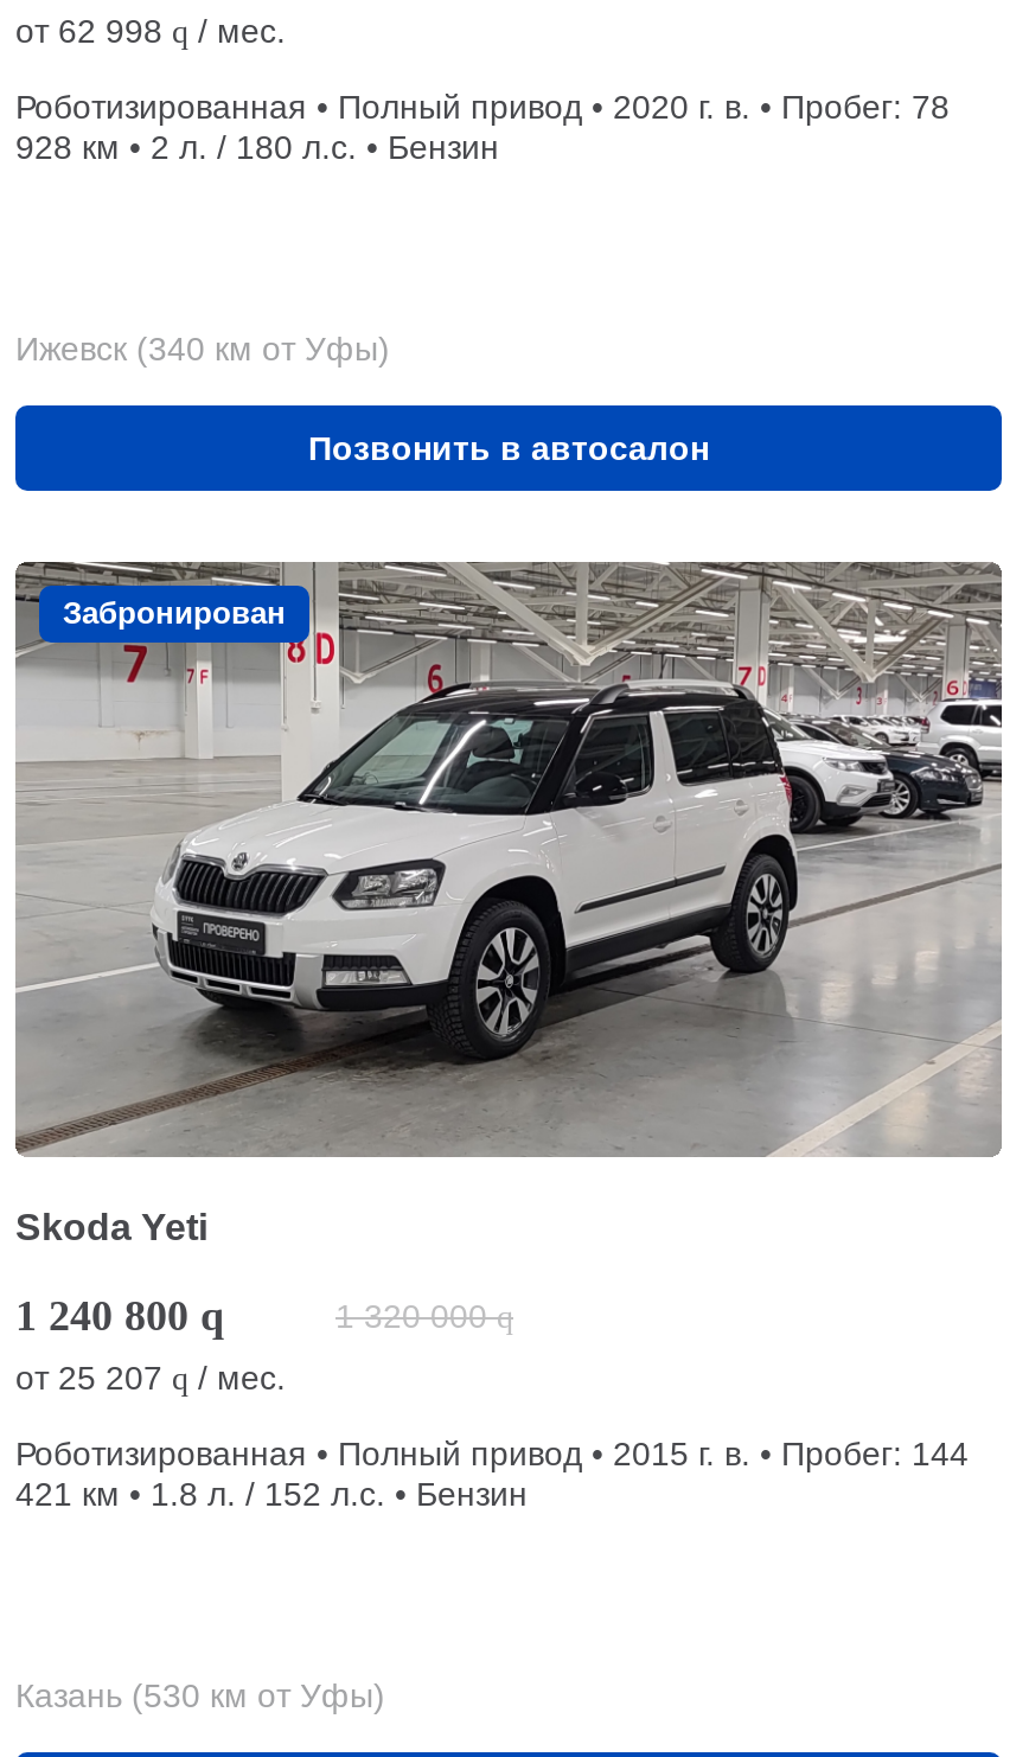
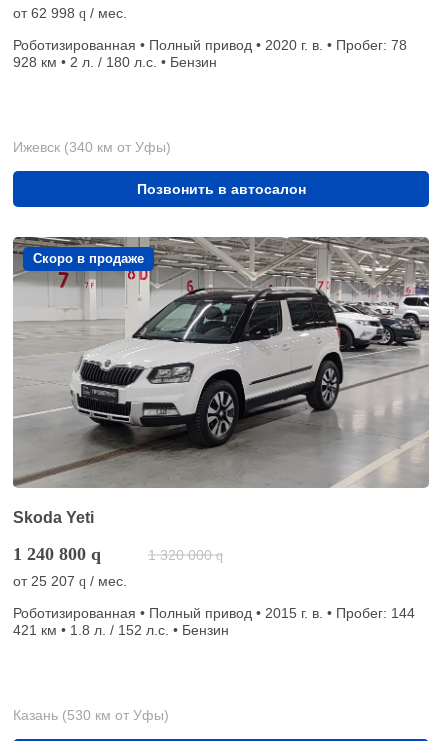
[63,595,286,631] Забронирован -> [33,251,144,266] Скоро в продаже

